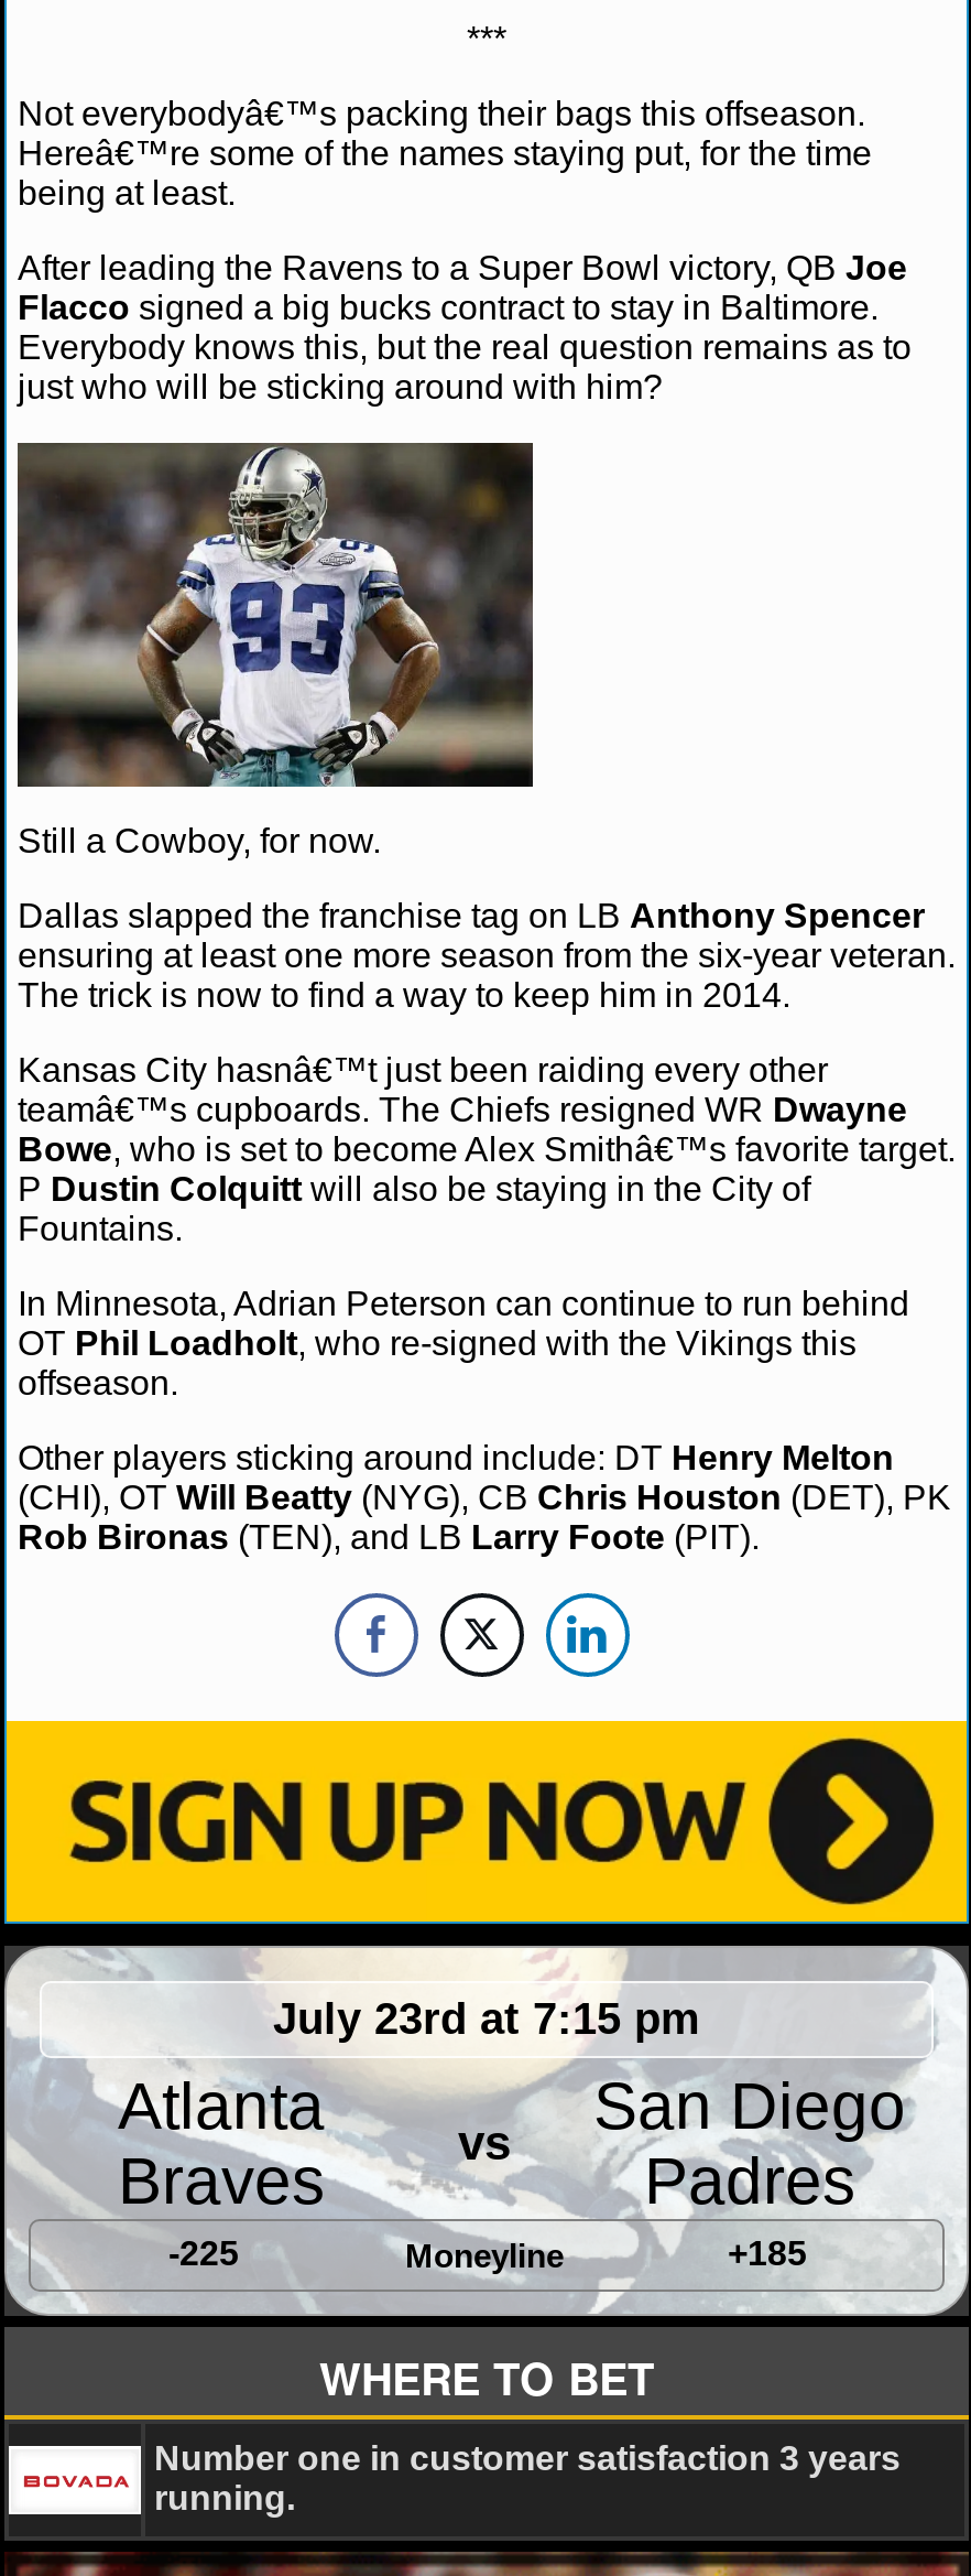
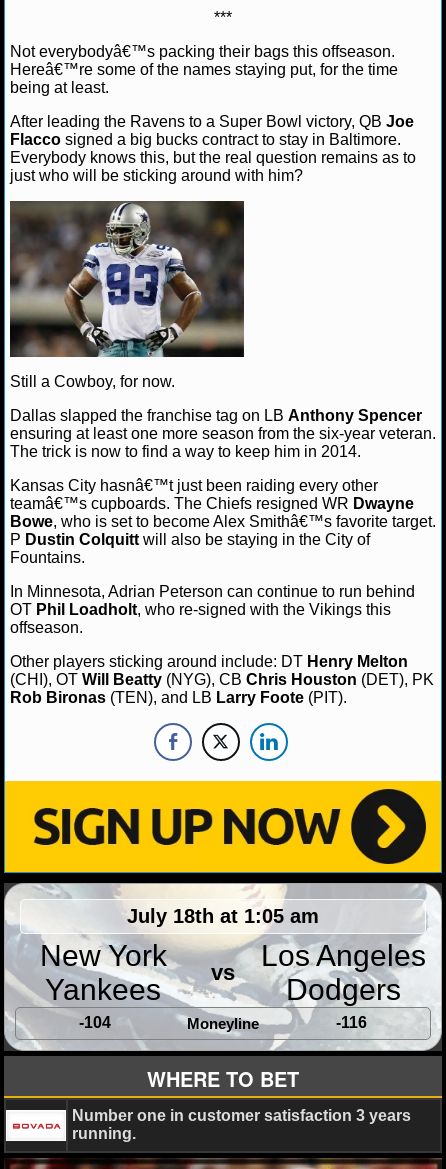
[118,1994,700,2217] July 23rd at 7:15 pm | Atlanta | Braves -> [39,905,319,1006] July 18th at 1:05 am | New York | Yankees
[168,2069,906,2272] San Diego | Padres | -225 -> [79,939,425,1031] Los Angeles | Dodgers | -104
[728,2234,807,2272] +185 -> [335,1014,366,1031] -116

